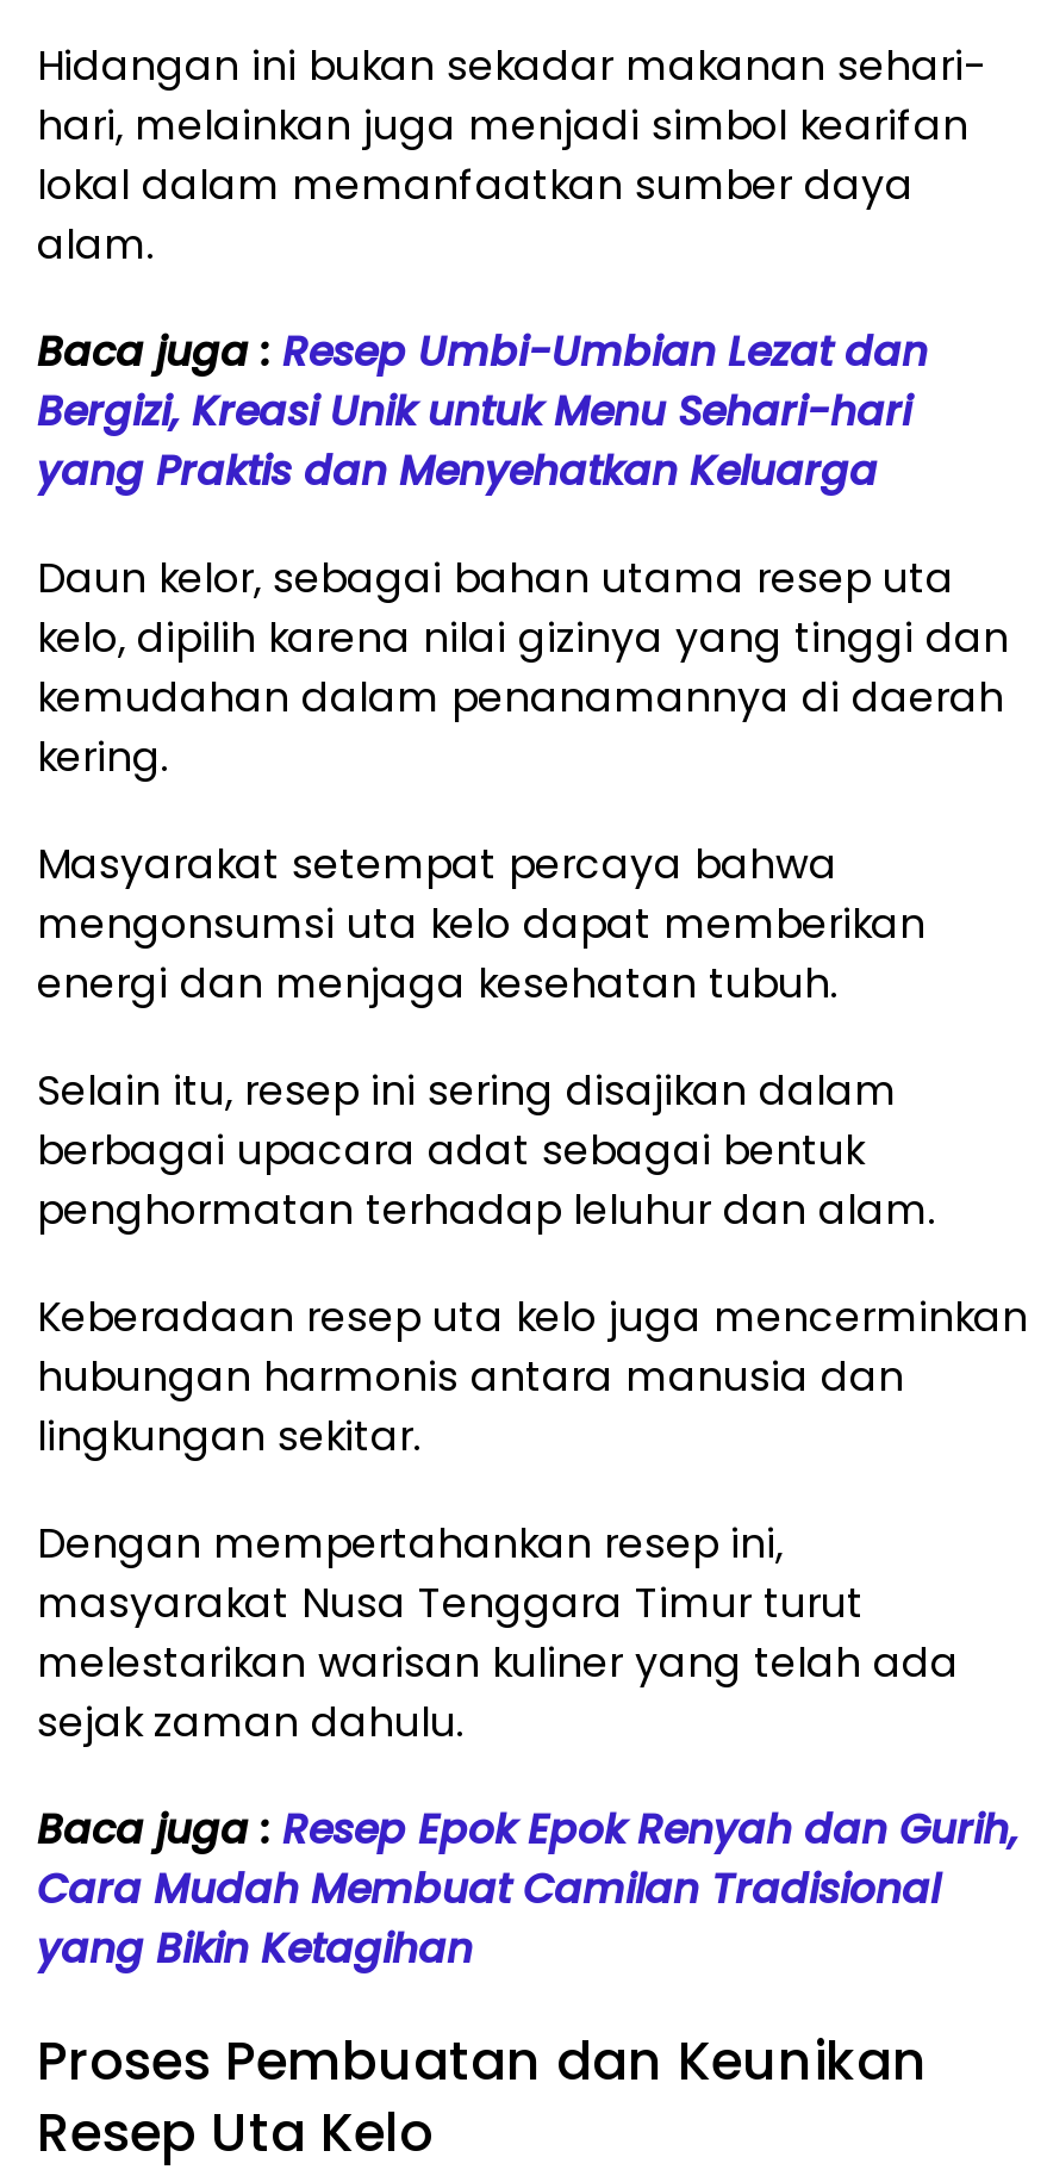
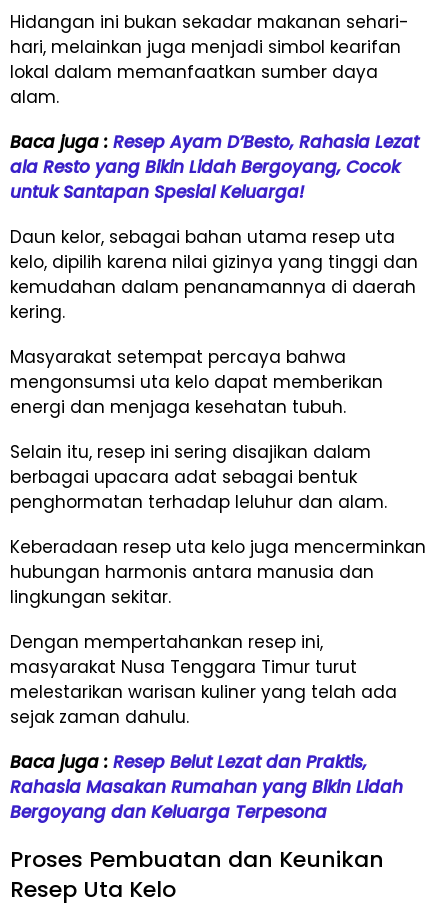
[37,323,928,499] Baca juga : Resep Umbi-Umbian Lezat dan | Bergizi, Kreasi Unik untuk Menu Sehari-hari | yang Praktis dan Menyehatkan Keluarga -> [10,130,419,204] Baca juga : Resep Ayam D’Besto, Rahasia Lezat | ala Resto yang Bikin Lidah Bergoyang, Cocok | untuk Santapan Spesial Keluarga!
[37,1801,1018,1977] Baca juga : Resep Epok Epok Renyah dan Gurih, | Cara Mudah Membuat Camilan Tradisional | yang Bikin Ketagihan -> [10,750,403,824] Baca juga : Resep Belut Lezat dan Praktis, | Rahasia Masakan Rumahan yang Bikin Lidah | Bergoyang dan Keluarga Terpesona

